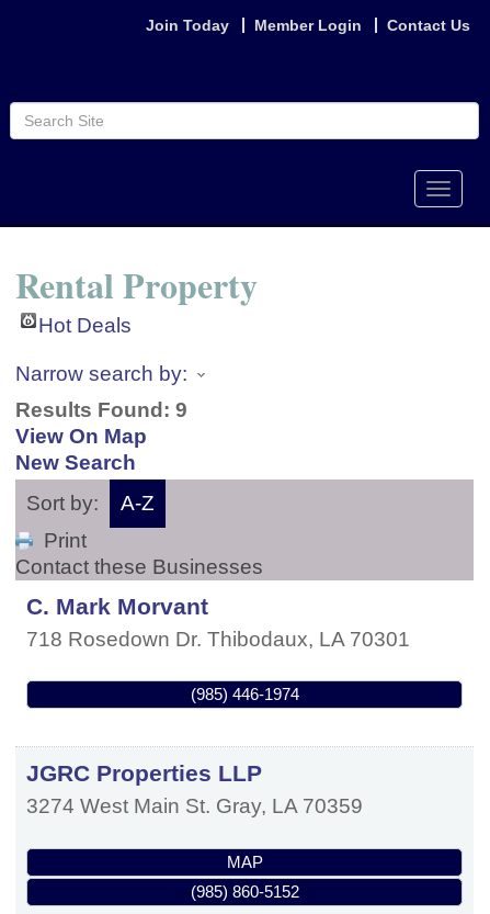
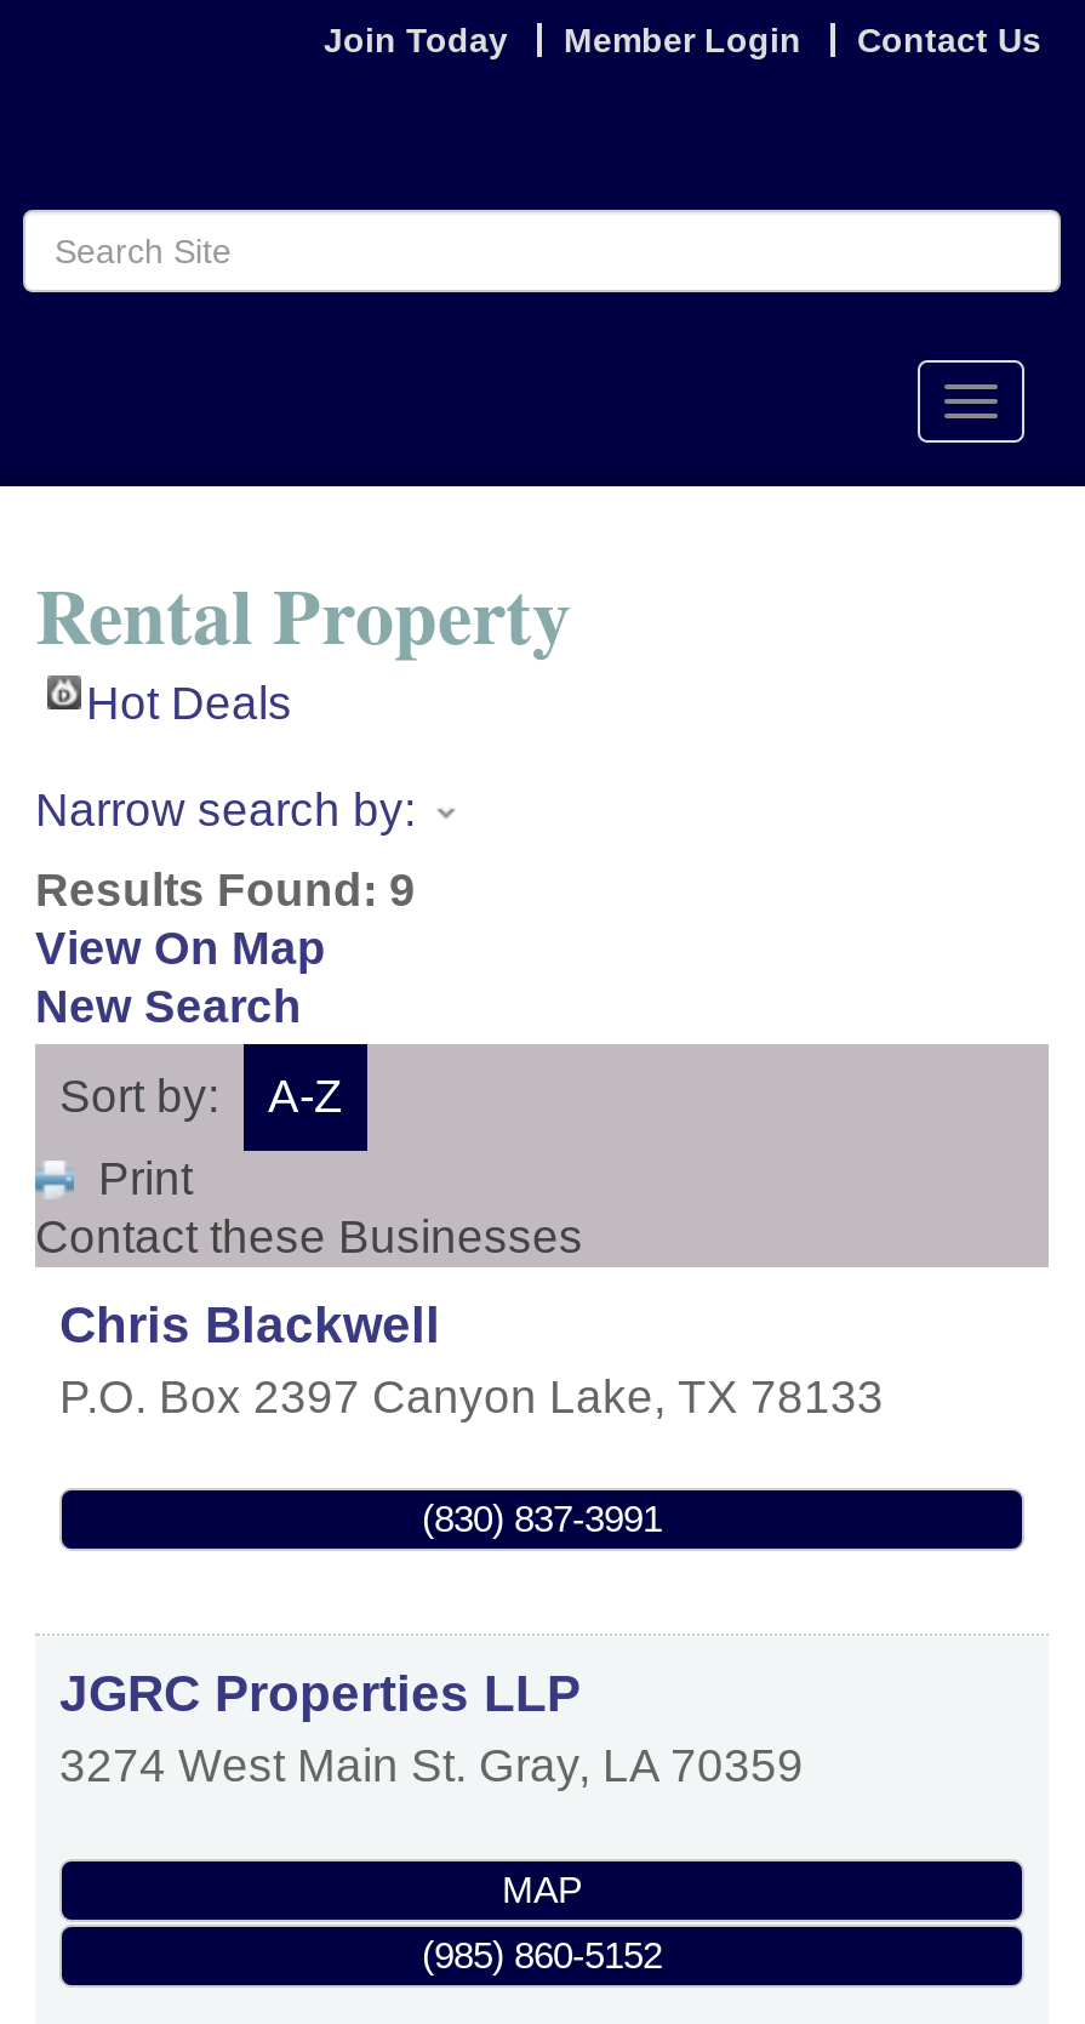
[26,594,410,651] C. Mark Morvant | 718 Rosedown Dr. Thibodaux, LA 70301 -> [59,1296,884,1422] Chris Blackwell | P.O. Box 2397 Canyon Lake, TX 78133
[190,685,299,704] (985) 446-1974 -> [422,1498,662,1539] (830) 837-3991

